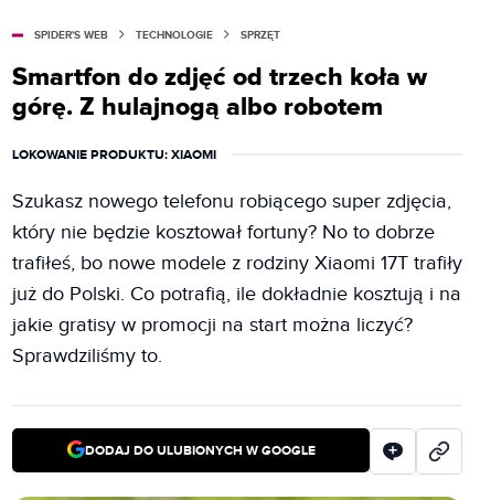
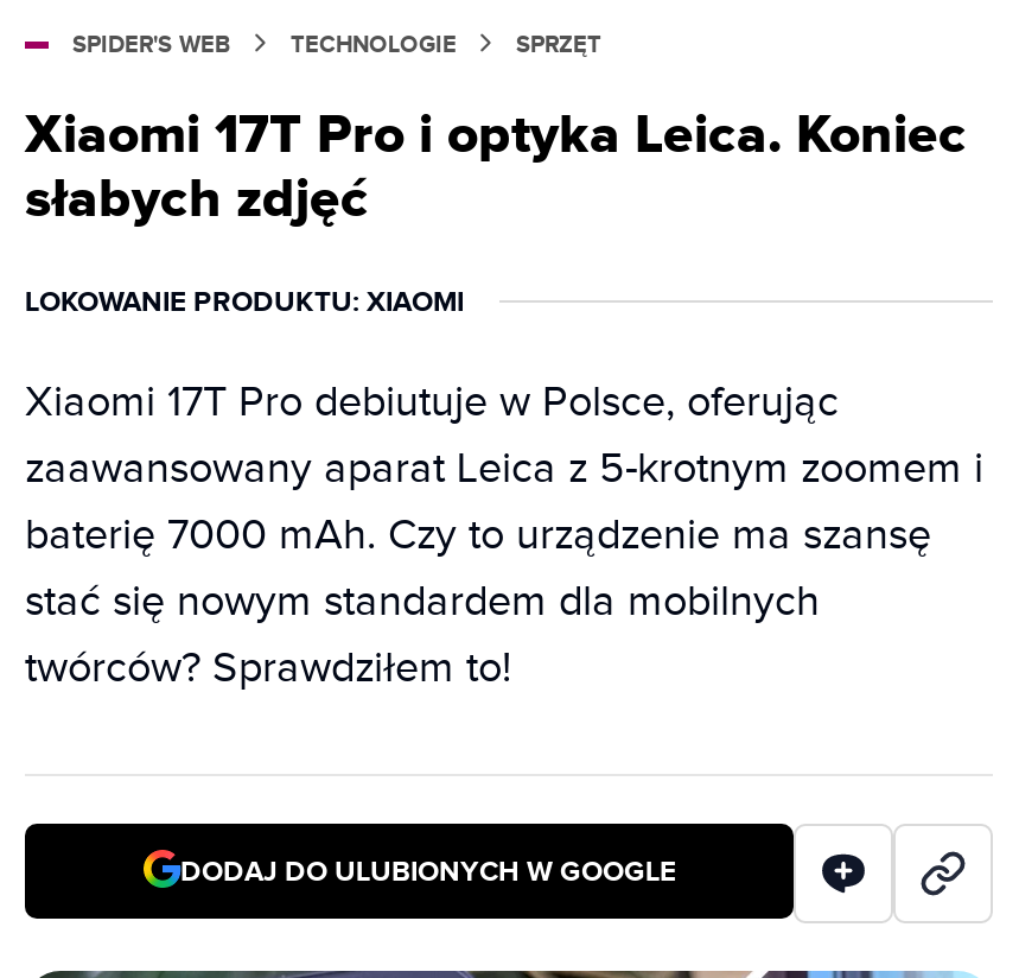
[12,62,427,123] Smartfon do zdjęć od trzech koła w | górę. Z hulajnogą albo robotem -> [25,102,967,233] Xiaomi 17T Pro i optyka Leica. Koniec | słabych zdjęć
[12,190,462,368] Szukasz nowego telefonu robiącego super zdjęcia, | który nie będzie kosztował fortuny? No to dobrze | trafiłeś, bo nowe modele z rodziny Xiaomi 17T trafiły | już do Polski. Co potrafią, ile dokładnie kosztują i na | jakie gratisy w promocji na start można liczyć? | Sprawdziliśmy to. -> [25,377,983,693] Xiaomi 17T Pro debiutuje w Polsce, oferując | zaawansowany aparat Leica z 5-krotnym zoomem i | baterię 7000 mAh. Czy to urządzenie ma szansę | stać się nowym standardem dla mobilnych | twórców? Sprawdziłem to!

